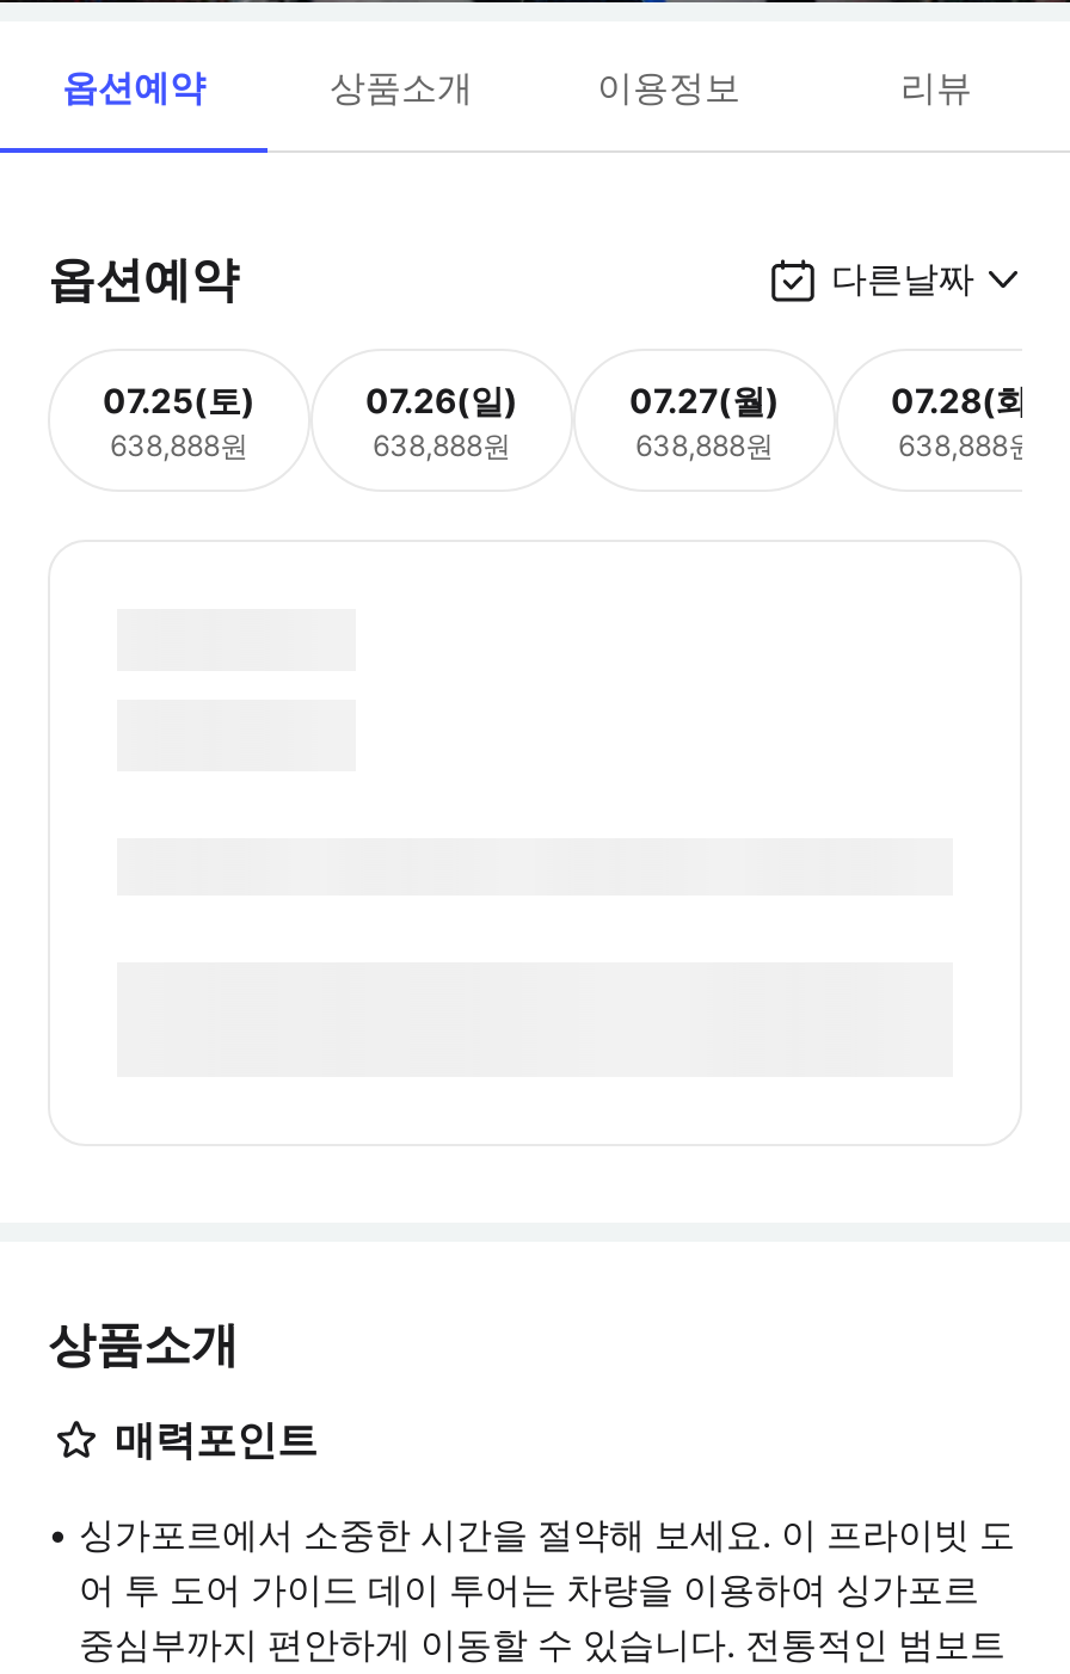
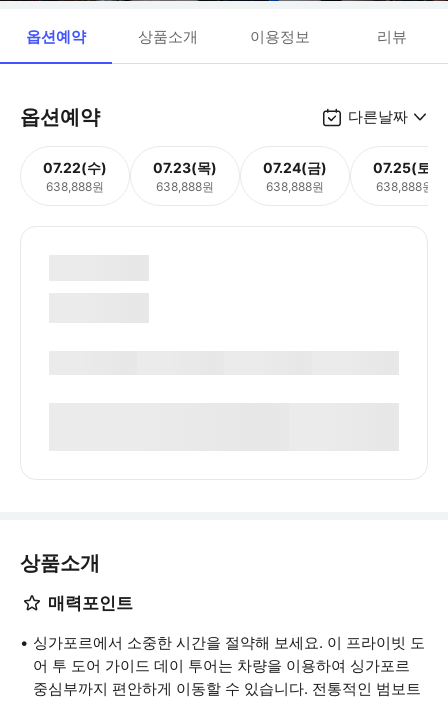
[103,379,256,419] 07.25(토) -> [43,158,107,175] 07.22(수)
[365,379,518,419] 07.26(일) -> [153,158,217,175] 07.23(목)
[629,379,780,419] 07.27(월) -> [263,158,327,175] 07.24(금)
[891,379,1044,419] 07.28(화) -> [373,158,437,175] 07.25(토)

